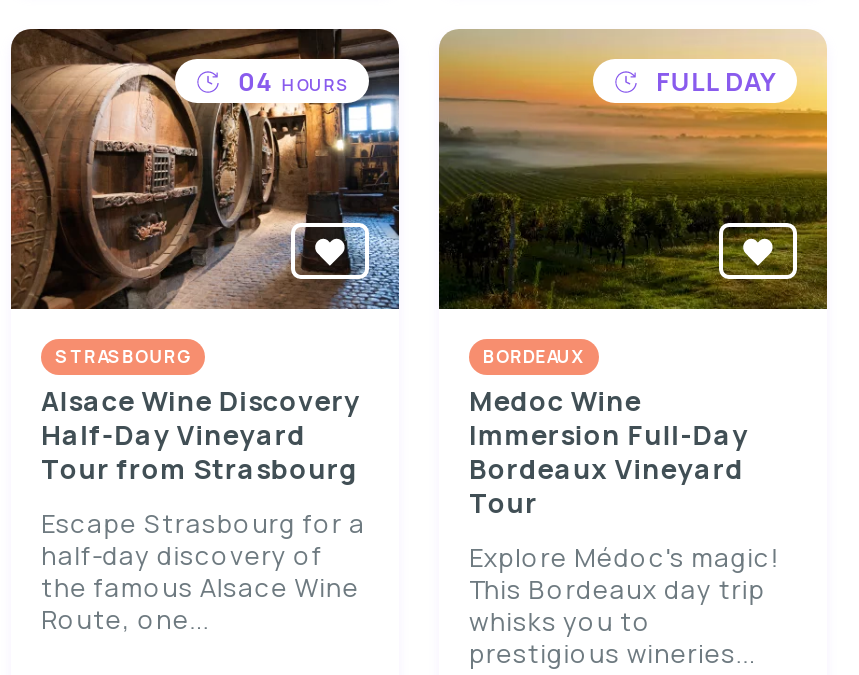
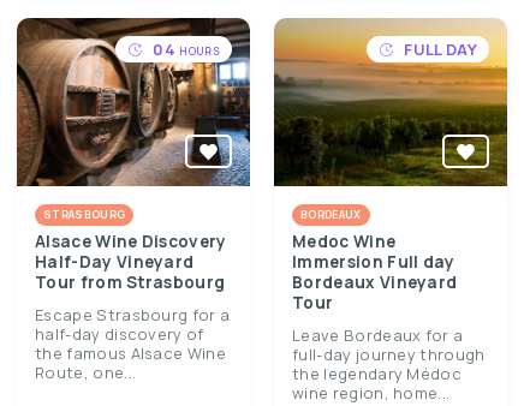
[469,417,749,453] Immersion Full-Day -> [292,251,455,273] Immersion Full day
[469,539,781,671] Explore Médoc's magic! | This Bordeaux day trip | whisks you to | prestigious wineries... -> [292,324,485,404] Leave Bordeaux for a | full-day journey through | the legendary Médoc | wine region, home...

